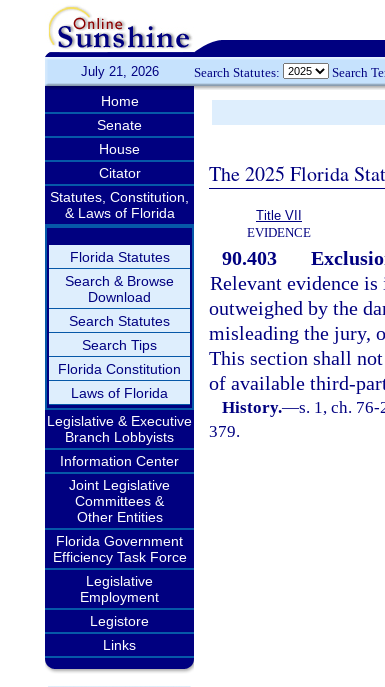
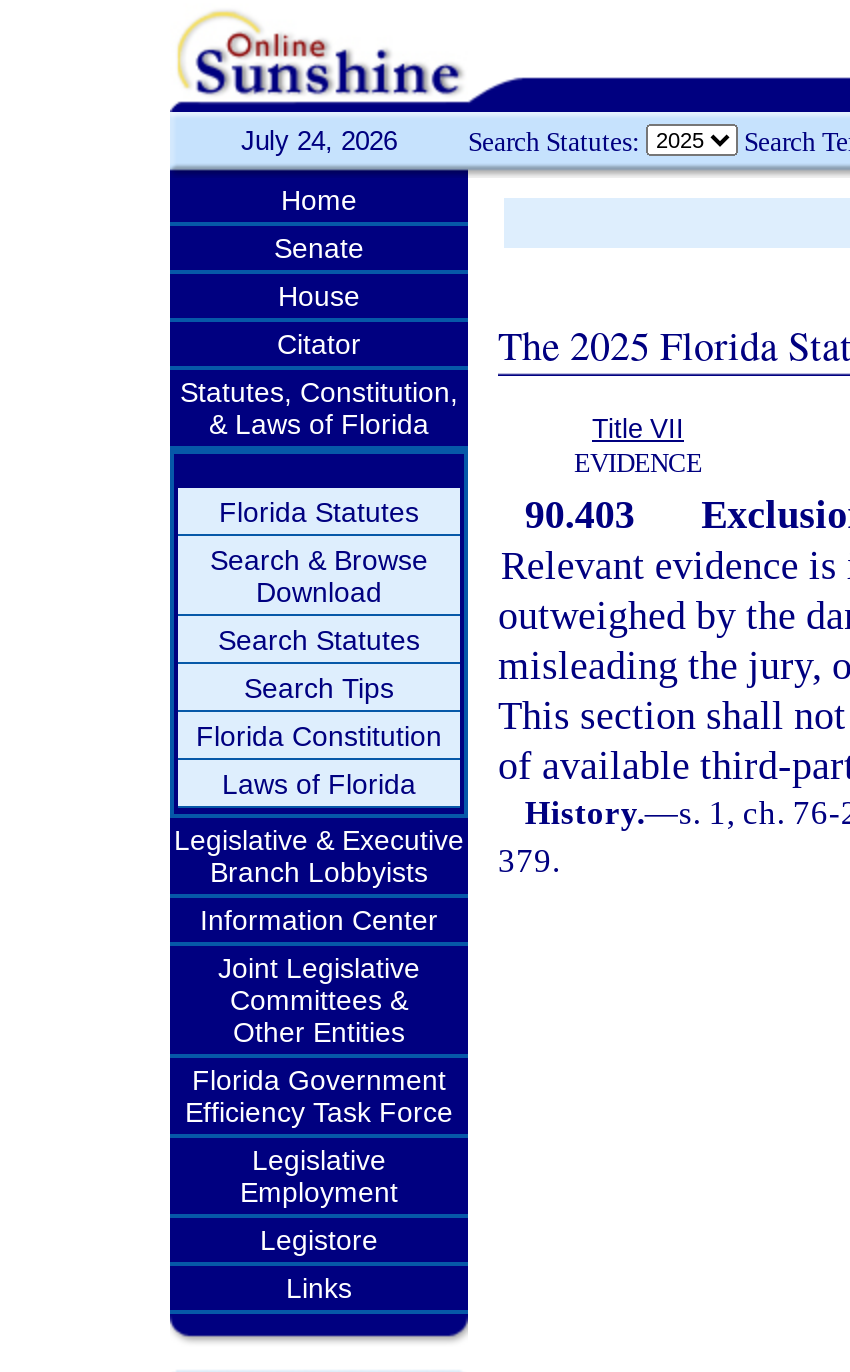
[80,64,158,79] July 21, 2026 -> [241,126,397,156] July 24, 2026

